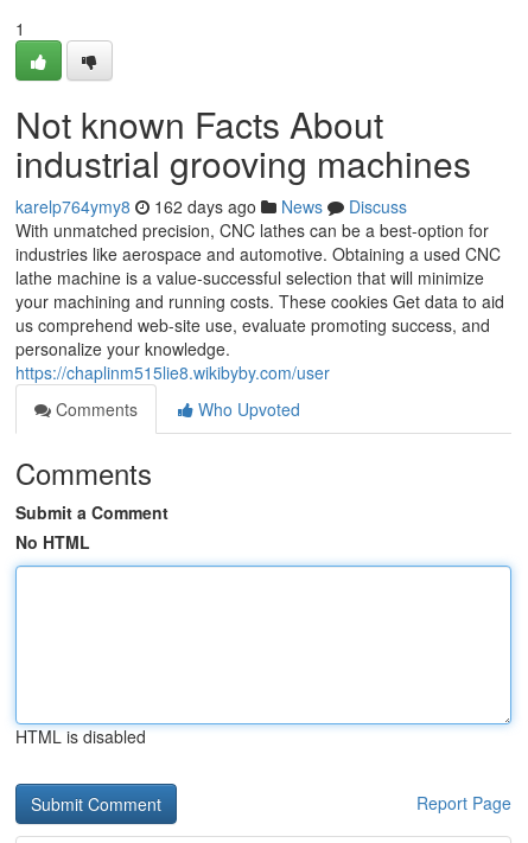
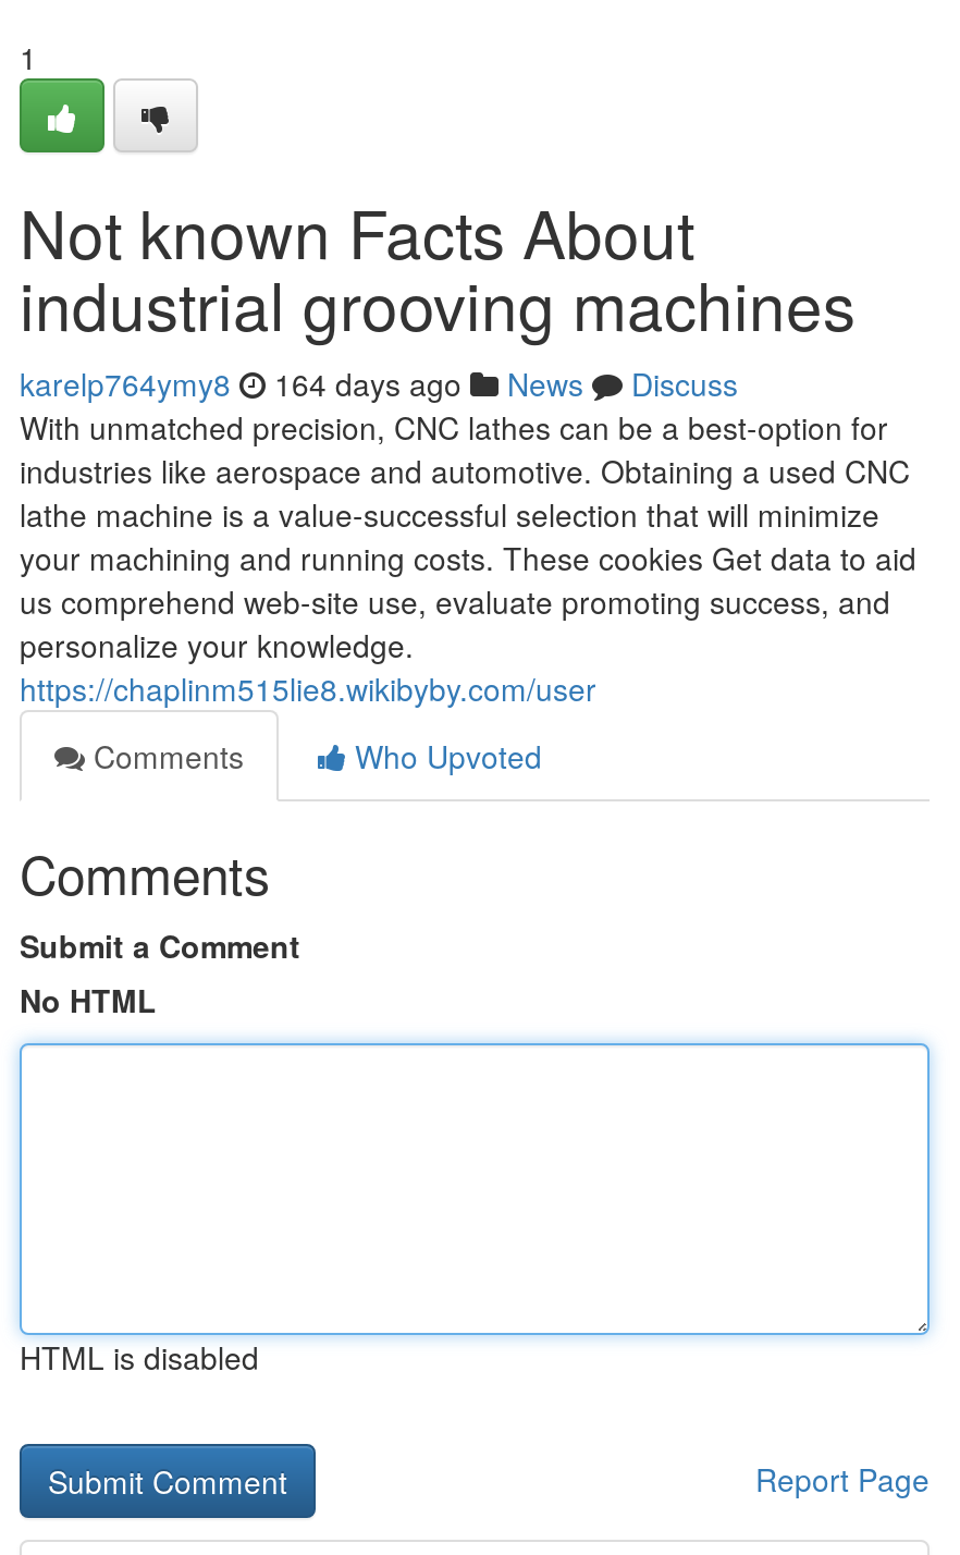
[15,194,407,218] karelp764ymy8 162 days ago News Discuss -> [20,362,738,405] karelp764ymy8 164 days ago News Discuss

